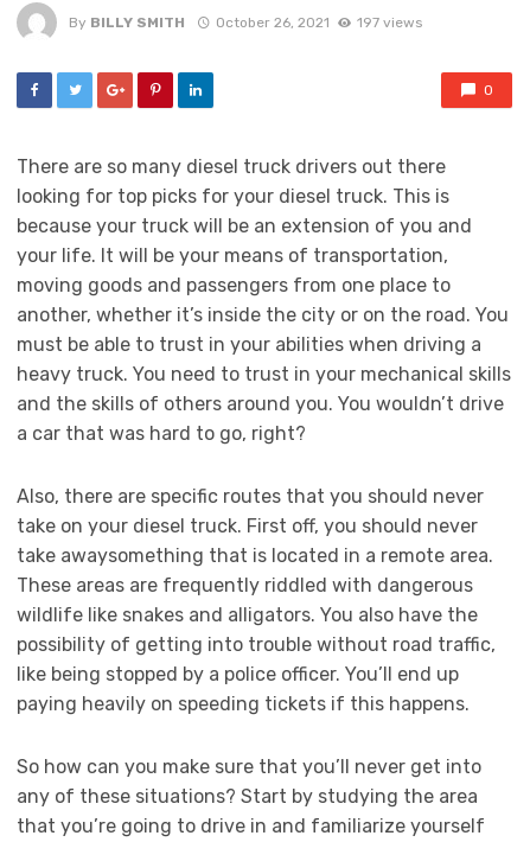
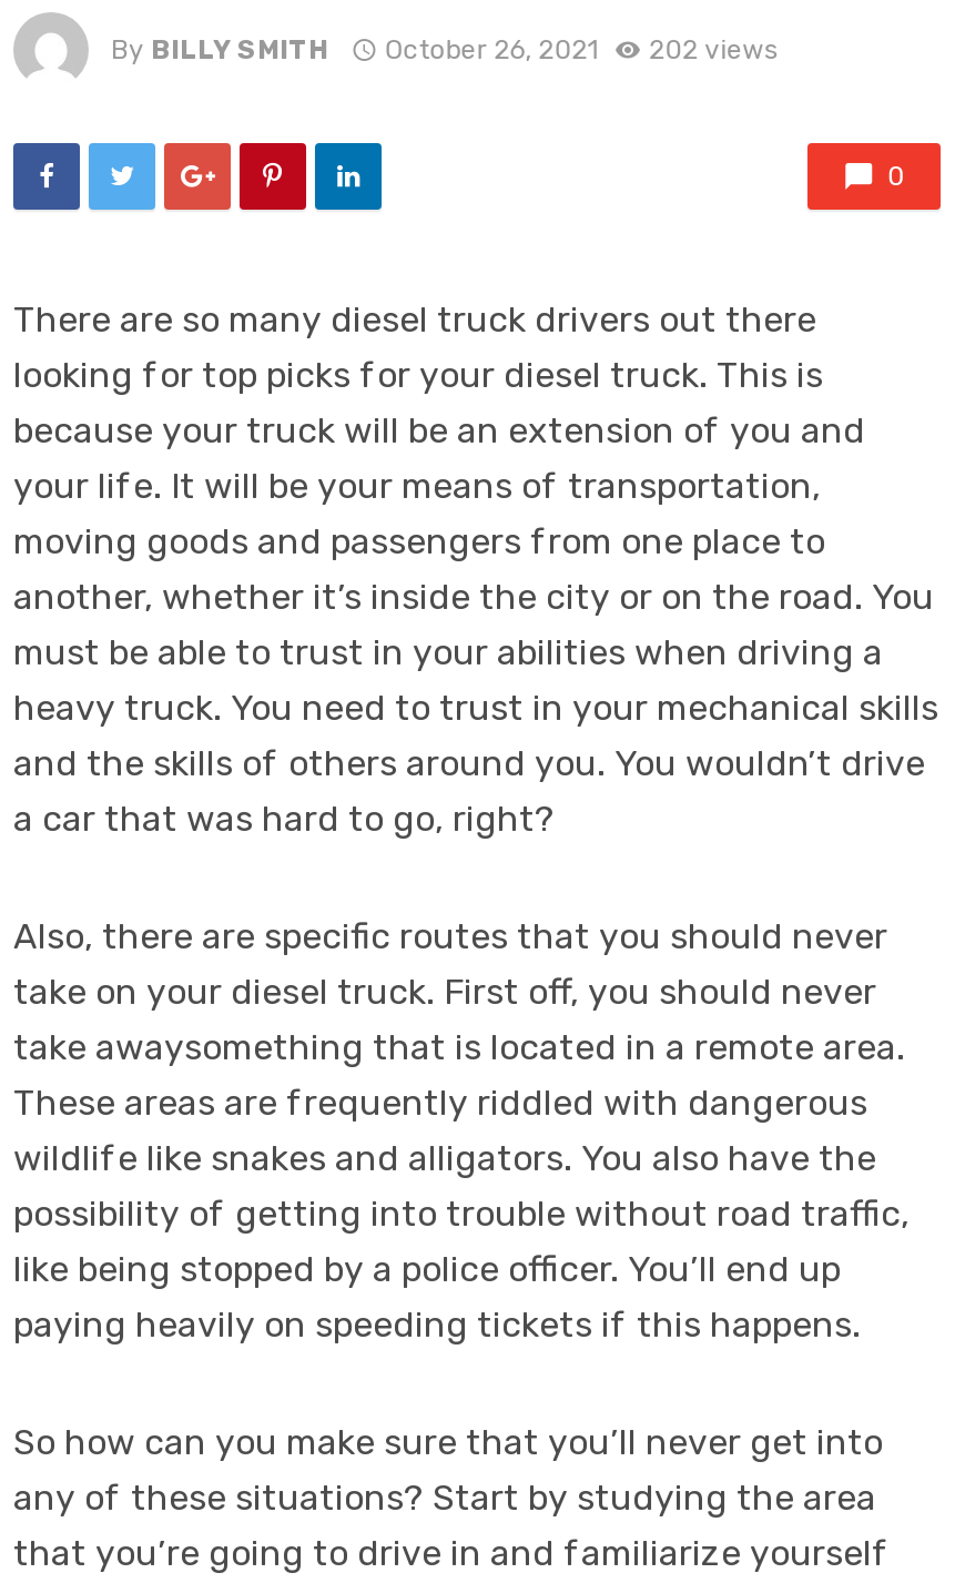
[69,14,422,30] By BILLY SMITH October 26, 2021 197 views -> [111,34,778,65] By BILLY SMITH October 26, 2021 202 views

